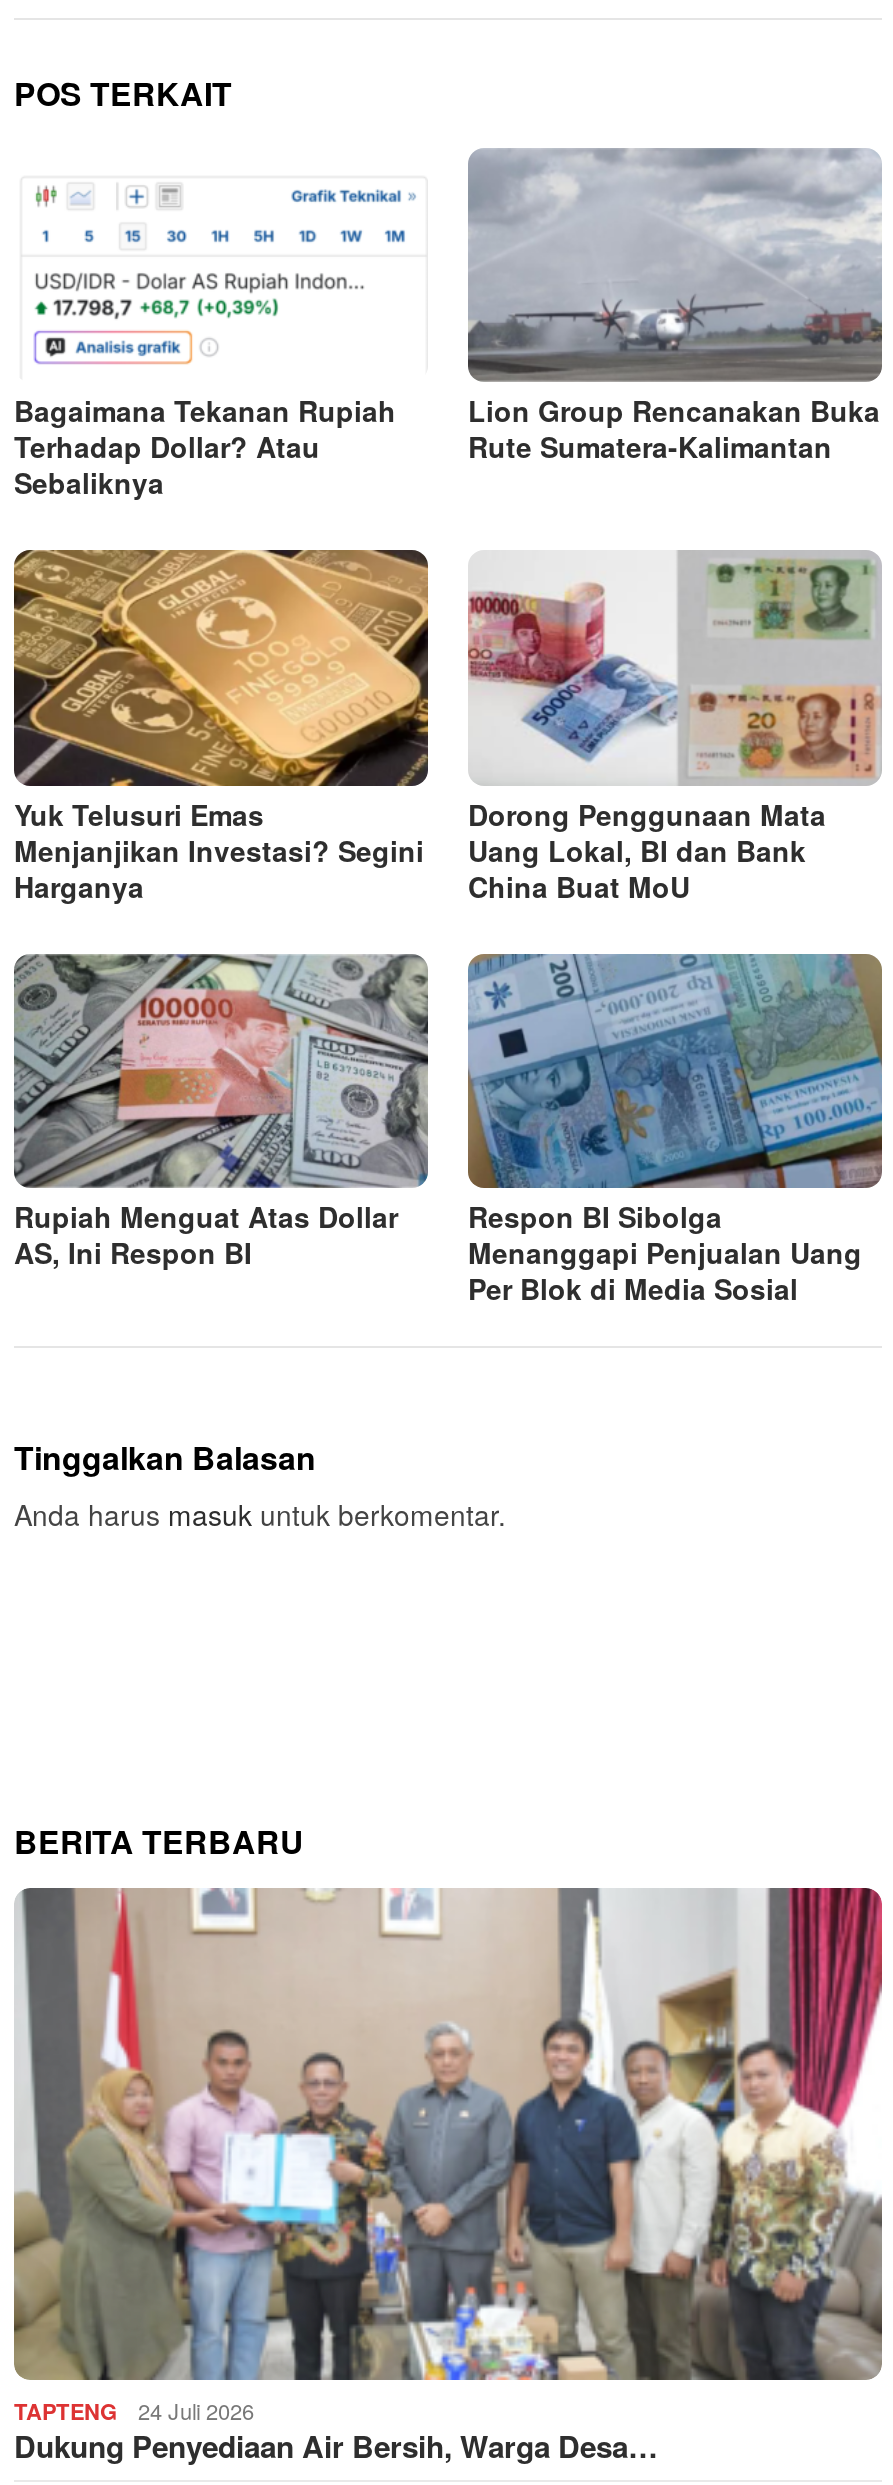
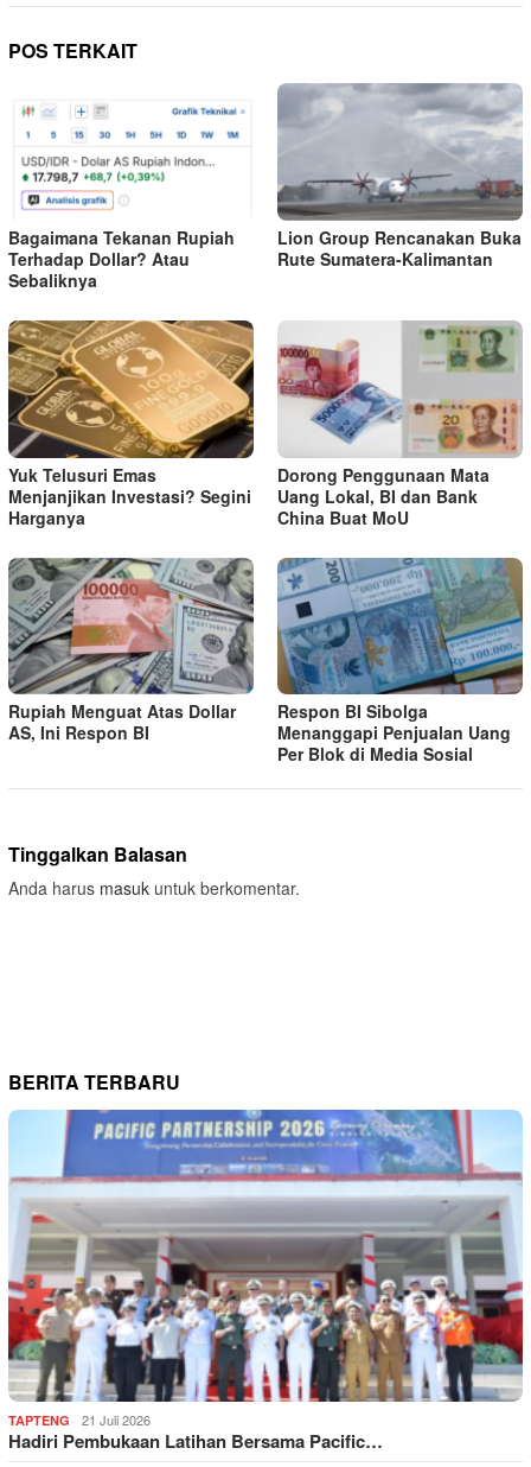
[12,1885,884,2468] [image] | 24 Juli 2026 | Dukung Penyediaan Air Bersih, Warga Desa… -> [7,1109,524,1454] [image] | 21 Juli 2026 | Hadiri Pembukaan Latihan Bersama Pacific…

